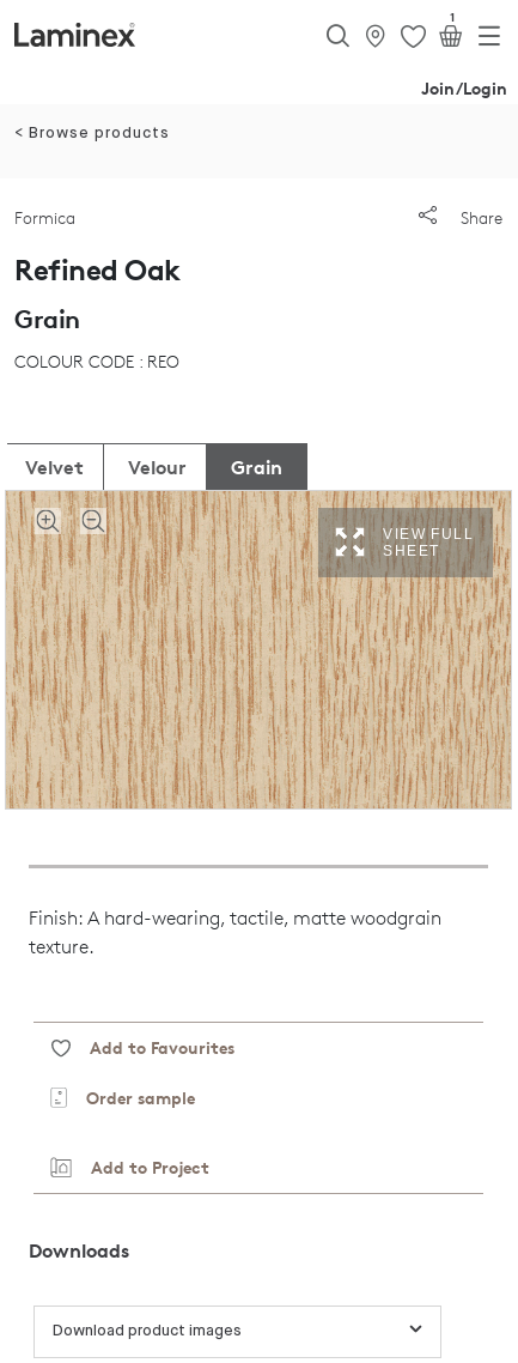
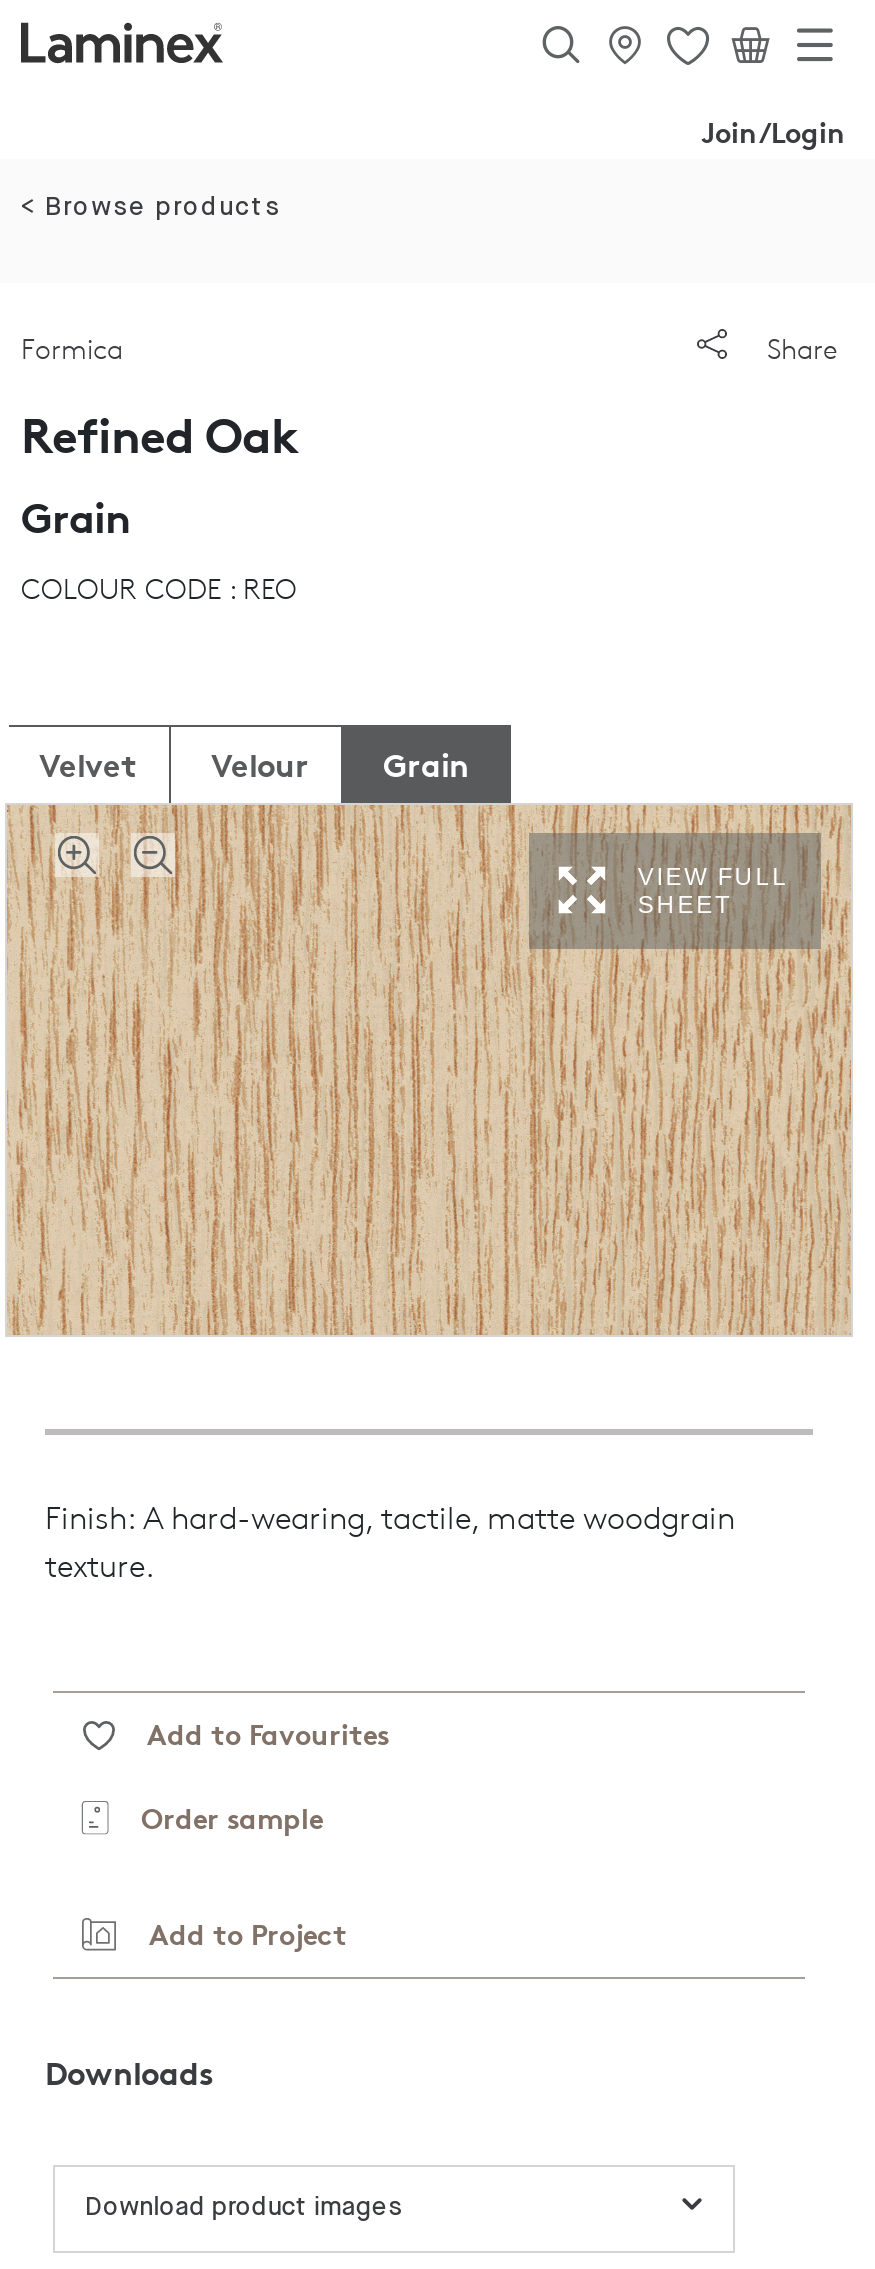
[450,9,455,24] 1 -> none

